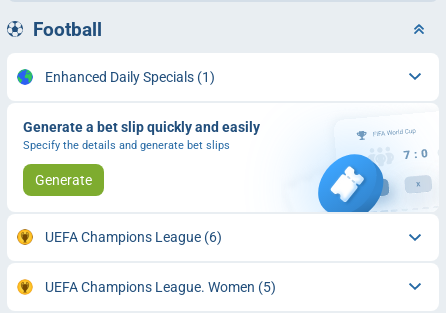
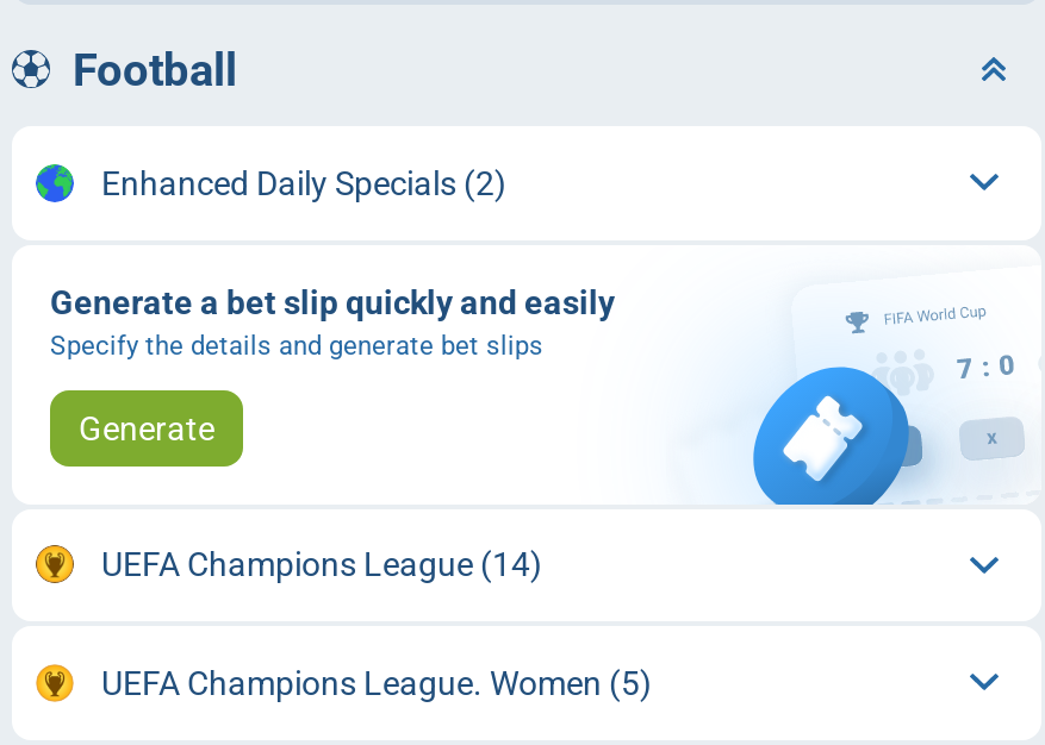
[44,69,214,85] Enhanced Daily Specials (1) -> [101,164,506,202] Enhanced Daily Specials (2)
[44,229,221,245] UEFA Champions League (6) -> [101,546,542,584] UEFA Champions League (14)

